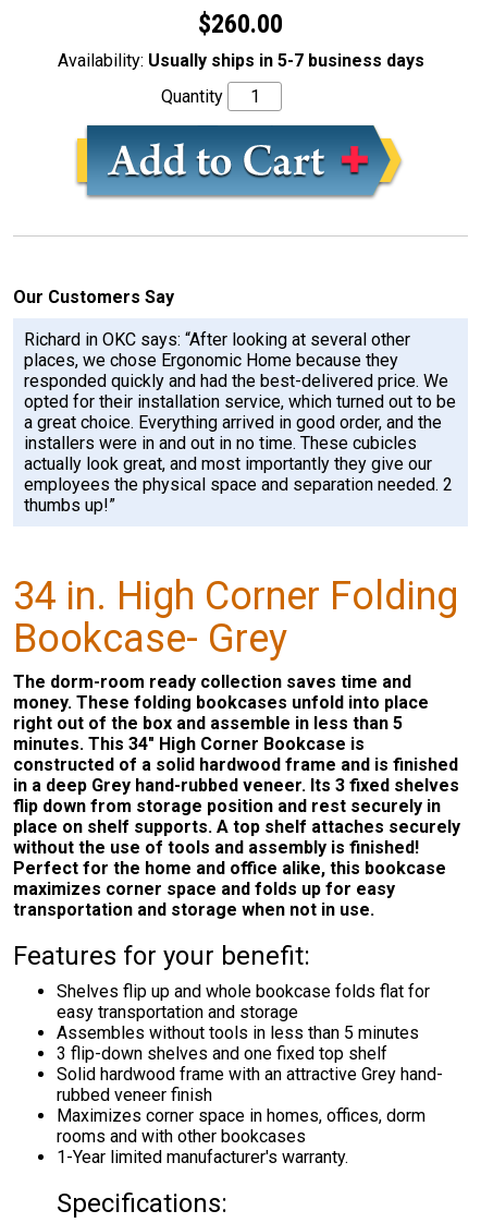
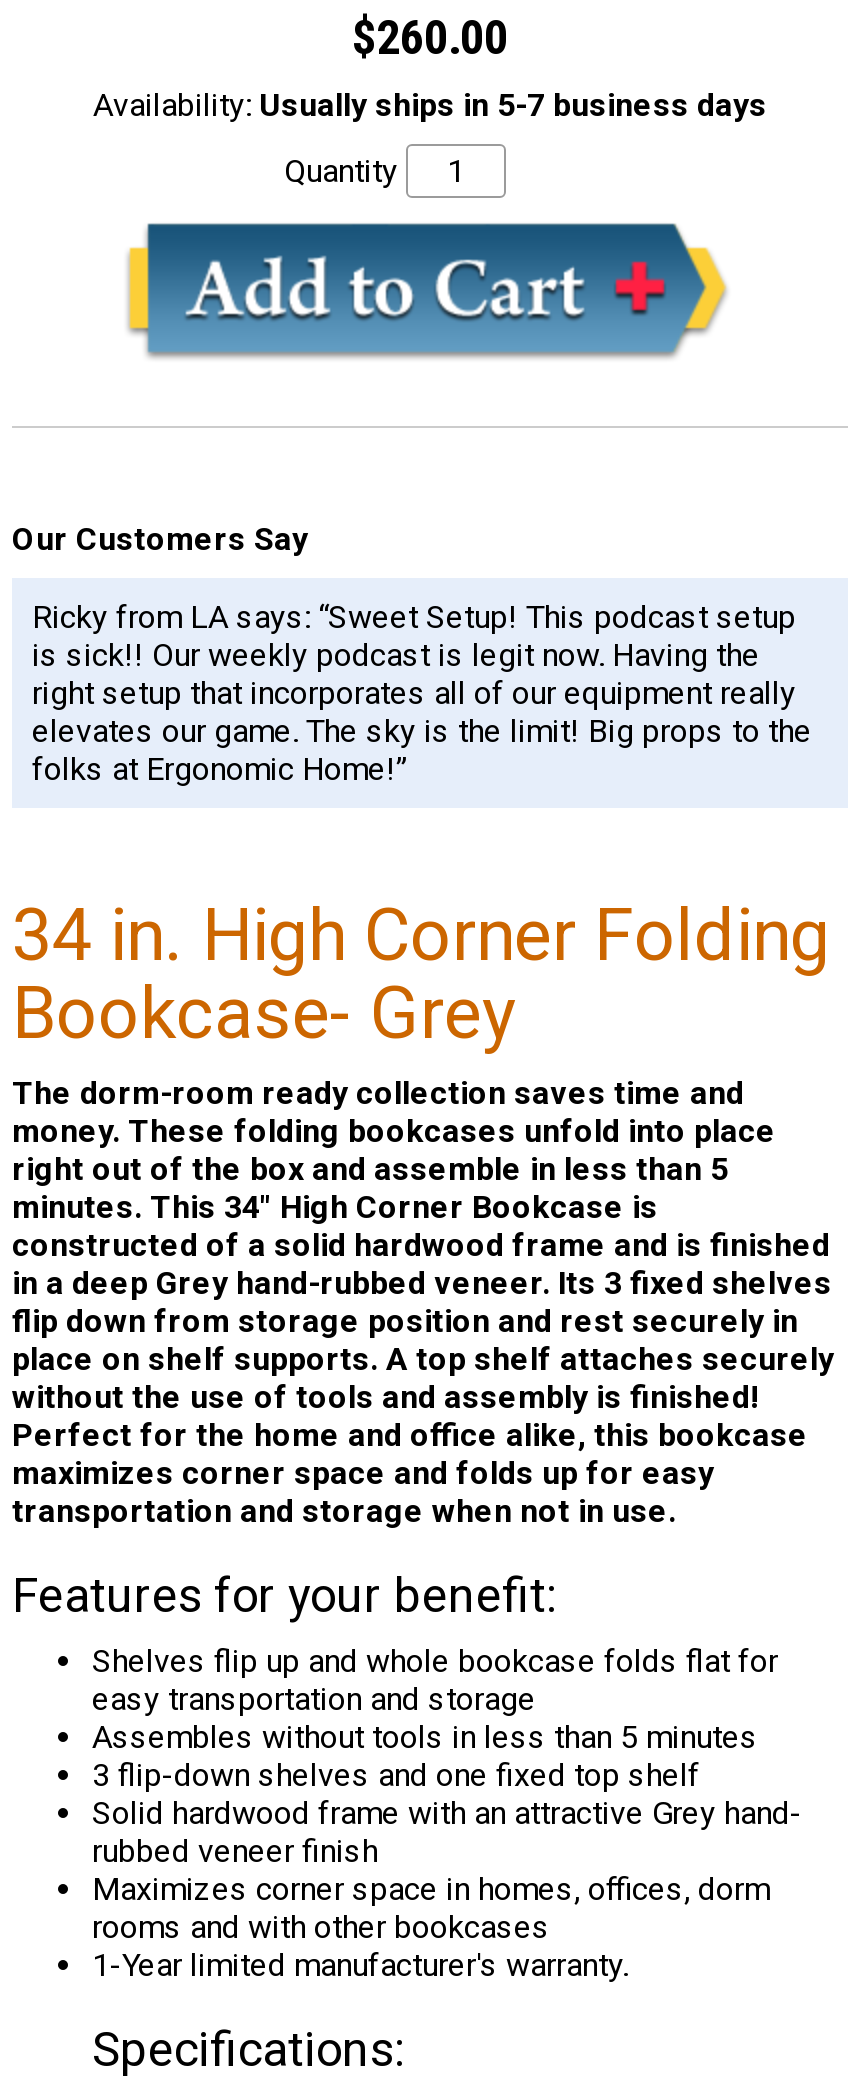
[24,329,456,515] Richard in OKC says: “After looking at several other | places, we chose Ergonomic Home because they | responded quickly and had the best-delivered price. We | opted for their installation service, which turned out to be | a great choice. Everything arrived in good order, and the | installers were in and out in no time. These cubicles | actually look great, and most importantly they give our | employees the physical space and separation needed. 2 | thumbs up!” -> [32,598,812,788] Ricky from LA says: “Sweet Setup! This podcast setup | is sick!! Our weekly podcast is legit now. Having the | right setup that incorporates all of our equipment really | elevates our game. The sky is the limit! Big props to the | folks at Ergonomic Home!”

